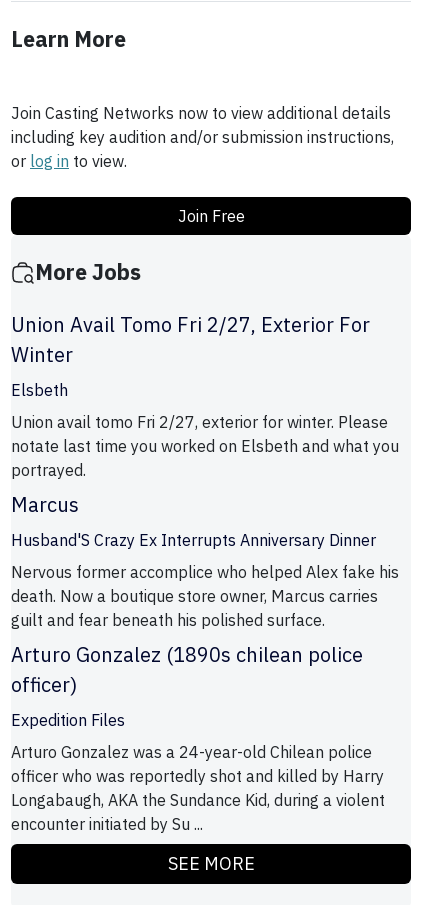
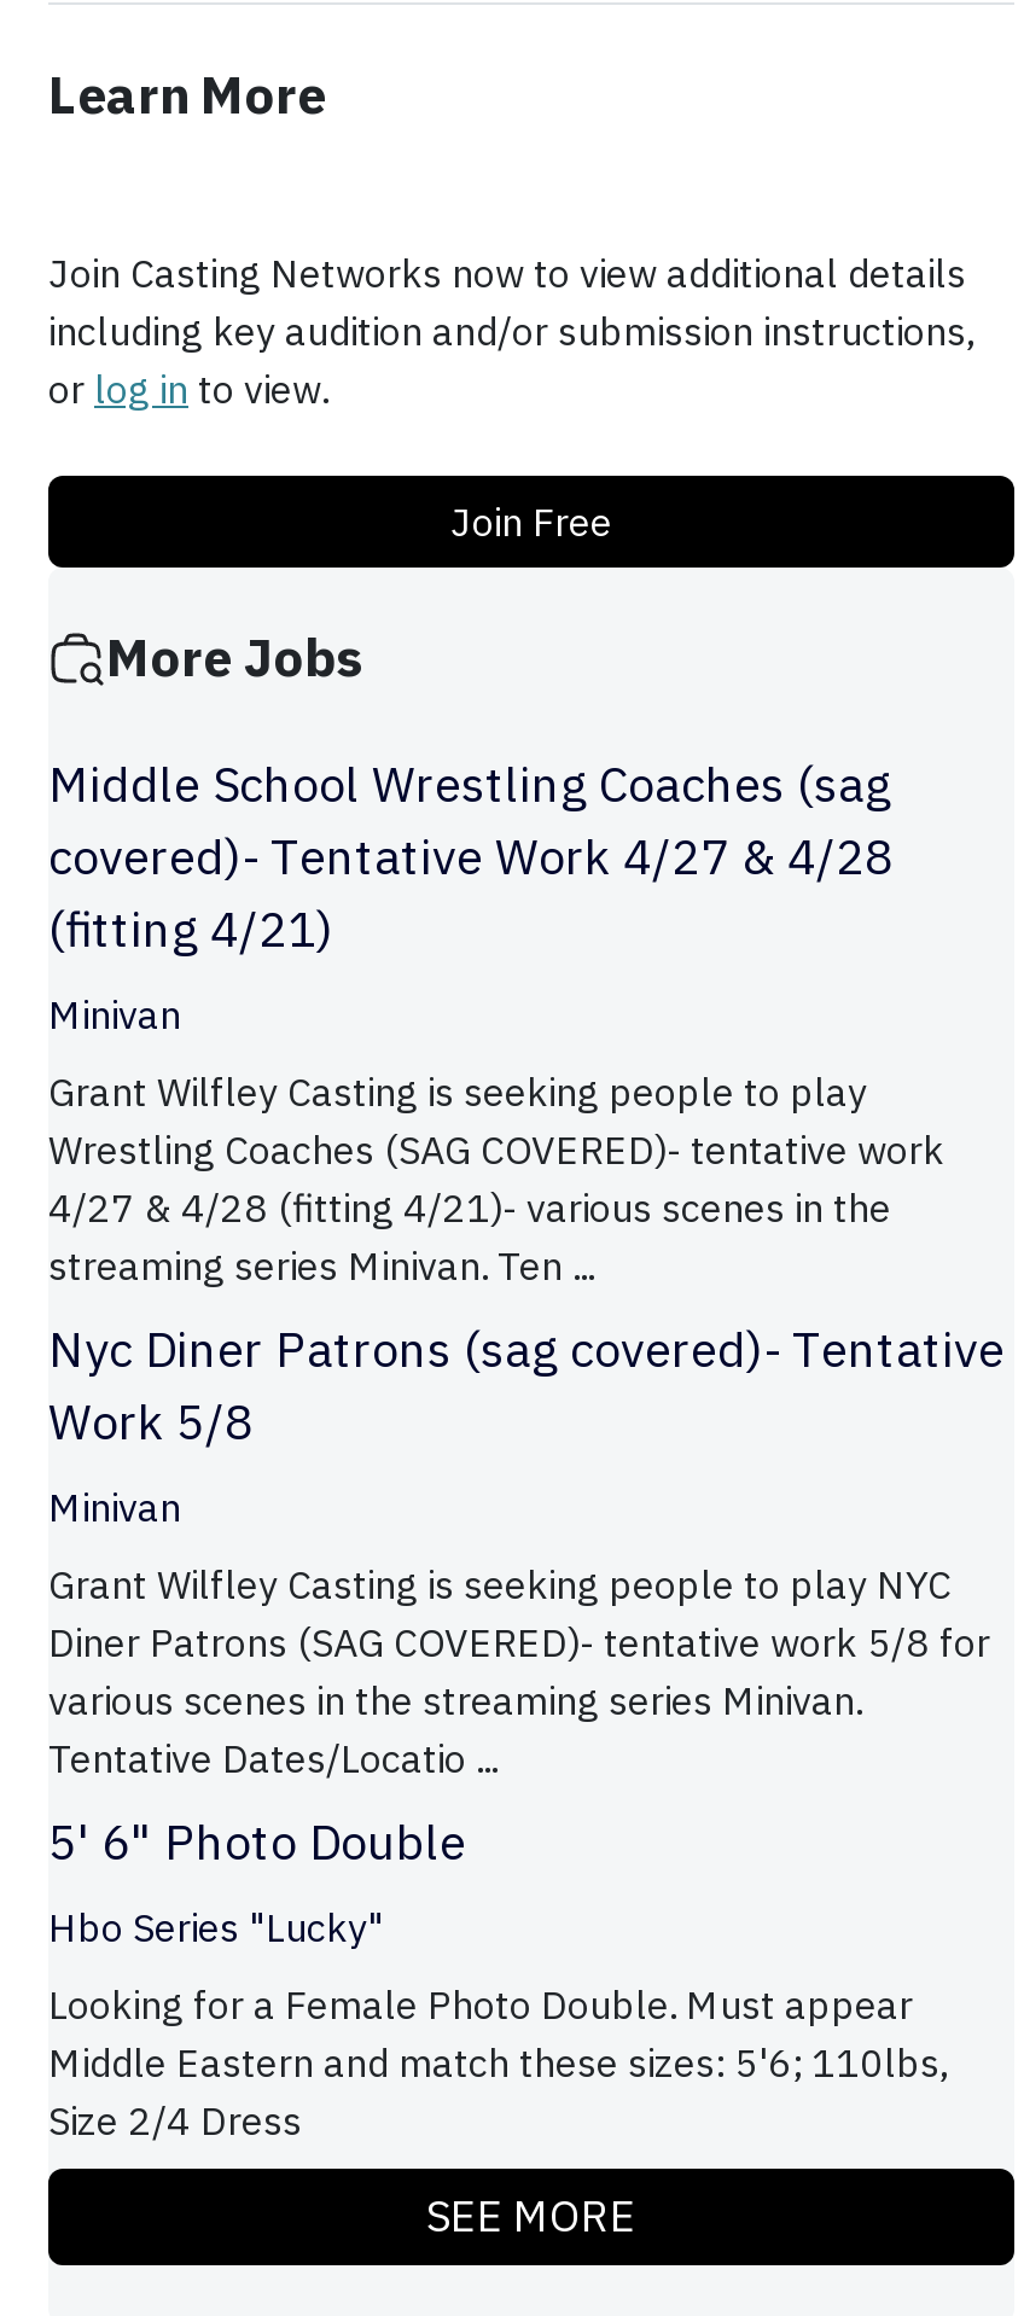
[11,311,370,400] Union Avail Tomo Fri 2/27, Exterior For | Winter | Elsbeth -> [48,752,894,1039] Middle School Wrestling Coaches (sag | covered)- Tentative Work 4/27 & 4/28 | (fitting 4/21) | Minivan
[11,412,399,550] Union avail tomo Fri 2/27, exterior for winter. Please | notate last time you worked on Elsbeth and what you | portrayed. | Marcus | Husband'S Crazy Ex Interrupts Anniversary Dinner -> [48,1068,1005,1532] Grant Wilfley Casting is seeking people to play | Wrestling Coaches (SAG COVERED)- tentative work | 4/27 & 4/28 (fitting 4/21)- various scenes in the | streaming series Minivan. Ten ... | Nyc Diner Patrons (sag covered)- Tentative | Work 5/8 | Minivan
[11,562,399,730] Nervous former accomplice who helped Alex fake his | death. Now a boutique store owner, Marcus carries | guilt and fear beneath his polished surface. | Arturo Gonzalez (1890s chilean police | officer) | Expedition Files -> [48,1561,990,1952] Grant Wilfley Casting is seeking people to play NYC | Diner Patrons (SAG COVERED)- tentative work 5/8 for | various scenes in the streaming series Minivan. | Tentative Dates/Locatio ... | 5' 6" Photo Double | Hbo Series "Lucky"
[11,742,385,834] Arturo Gonzalez was a 24-year-old Chilean police | officer who was reportedly shot and killed by Harry | Longabaugh, AKA the Sundance Kid, during a violent | encounter initiated by Su ... -> [48,1981,947,2145] Looking for a Female Photo Double. Must appear | Middle Eastern and match these sizes: 5'6; 110lbs, | Size 2/4 Dress

